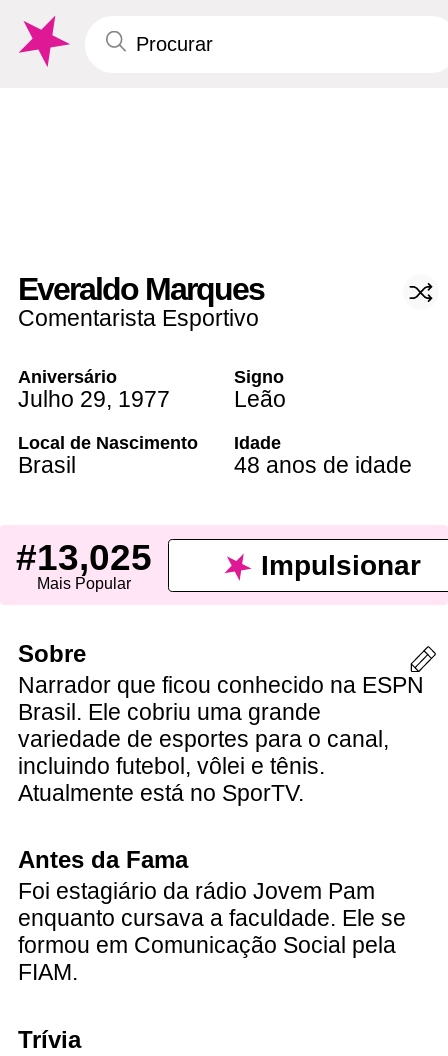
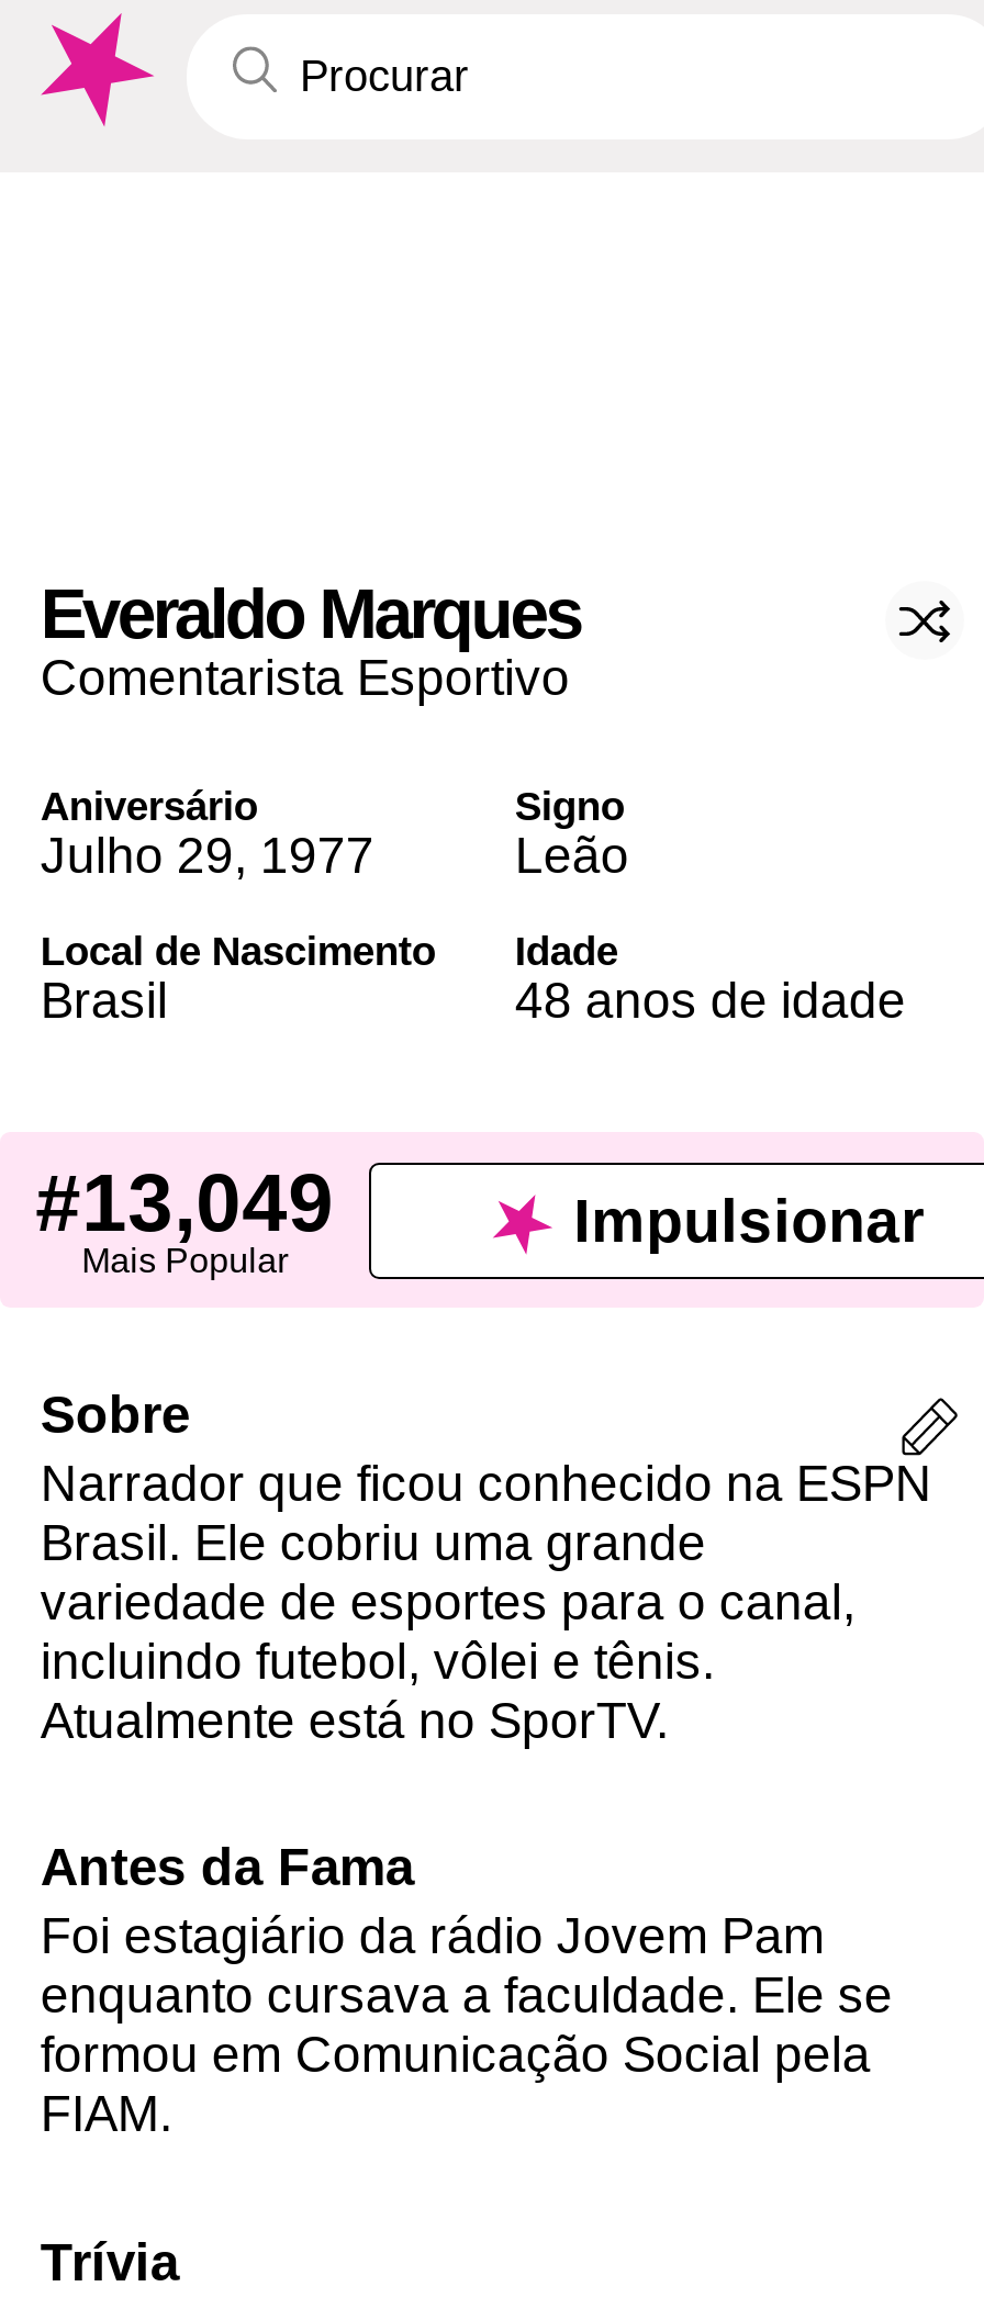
[16,536,152,577] #13,025 -> [35,1157,334,1247] #13,049

